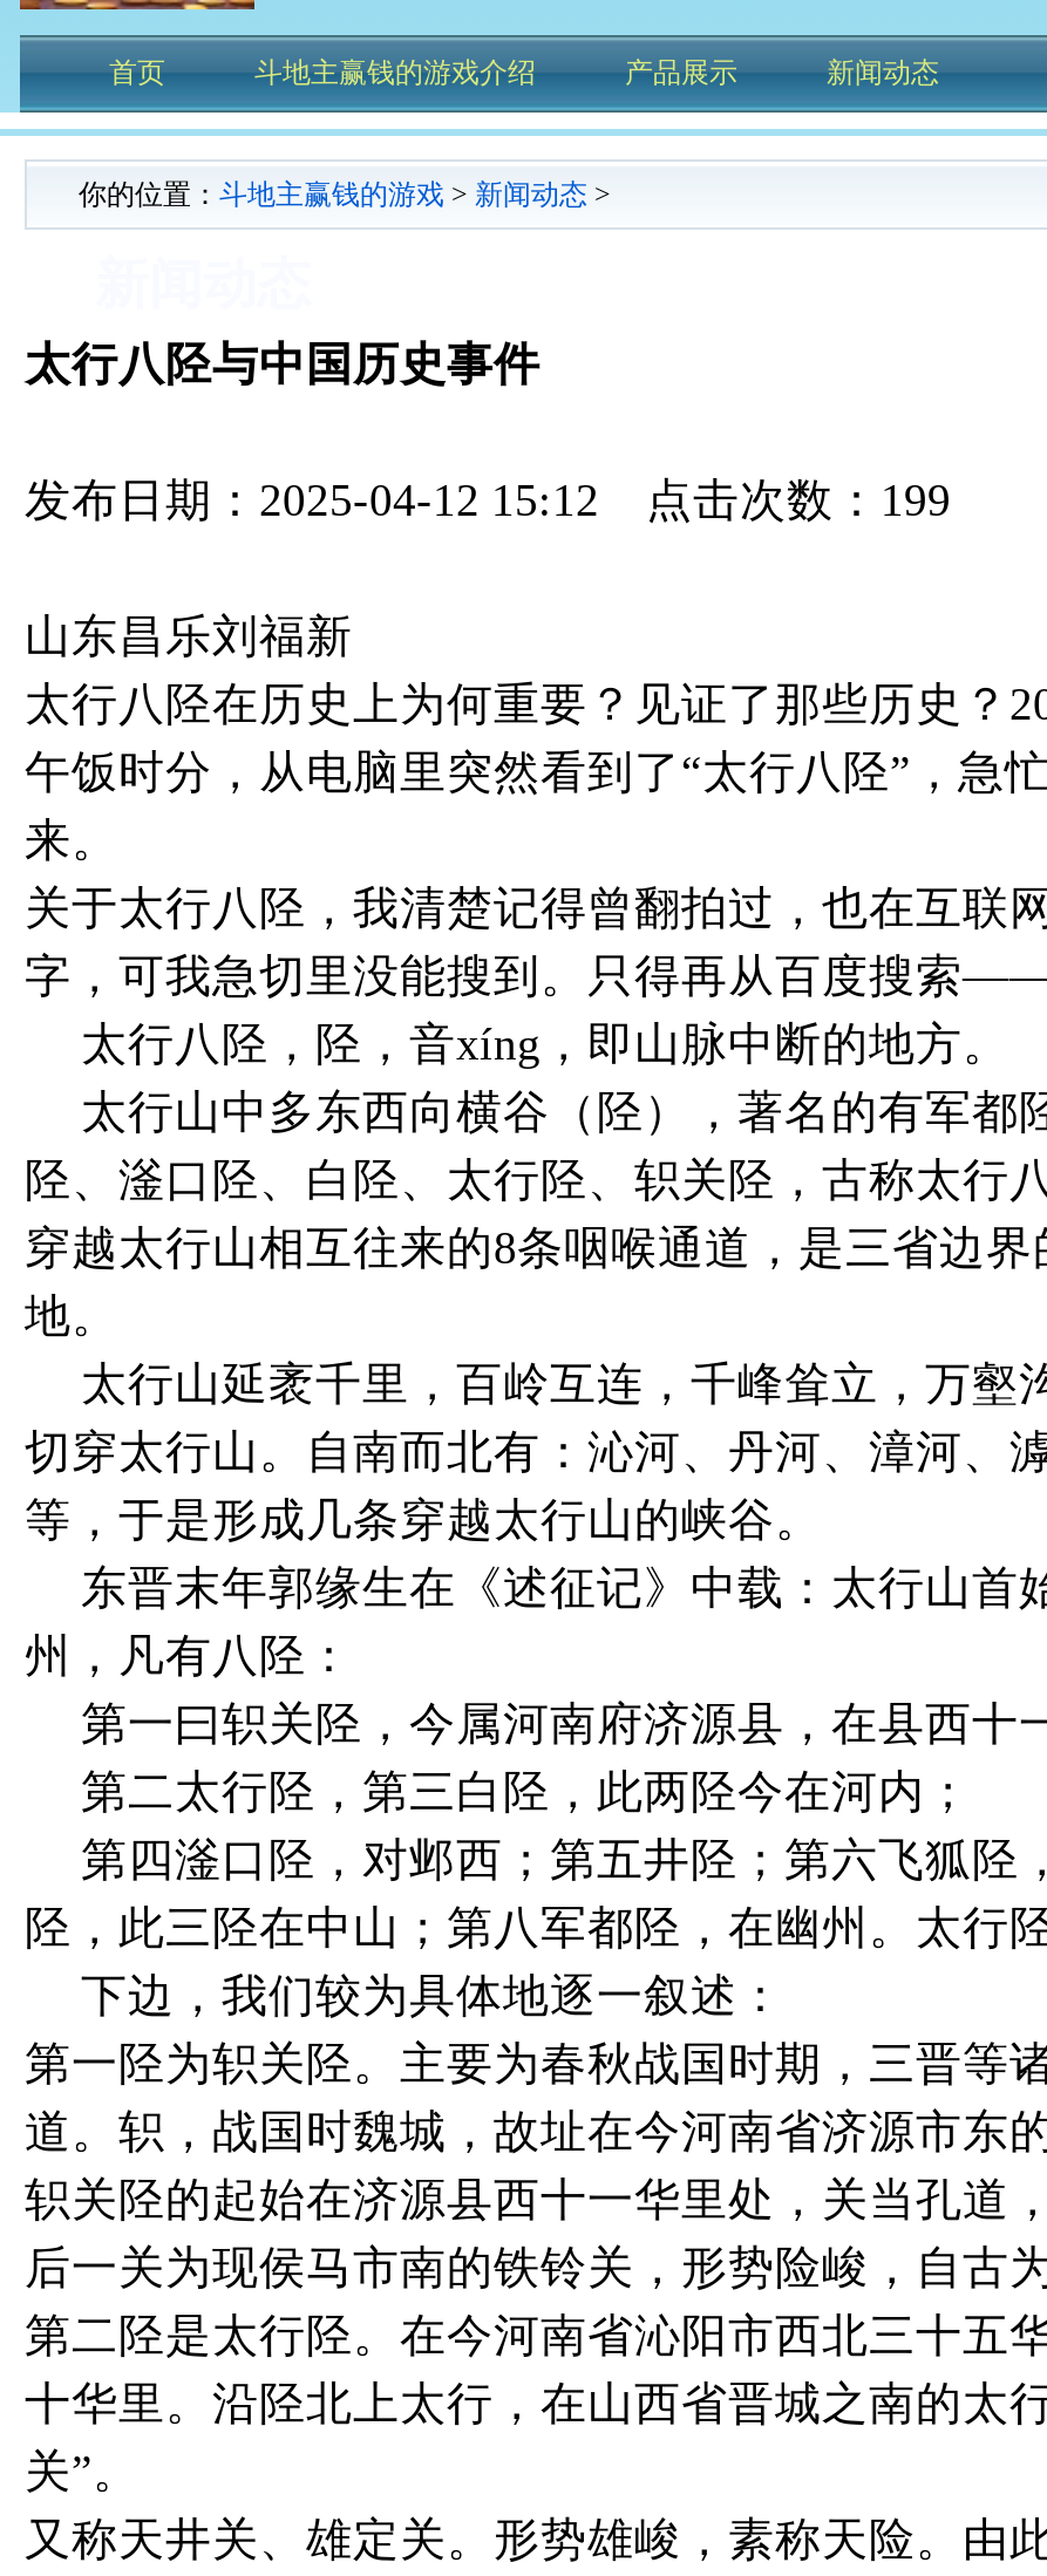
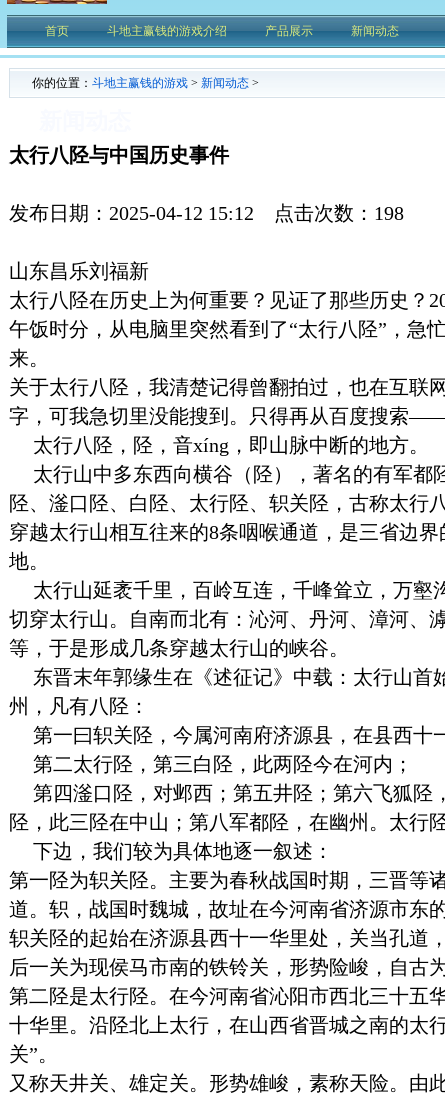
[25,476,951,526] 发布日期：2025-04-12 15:12 点击次数：199 -> [9,203,404,224] 发布日期：2025-04-12 15:12 点击次数：198

